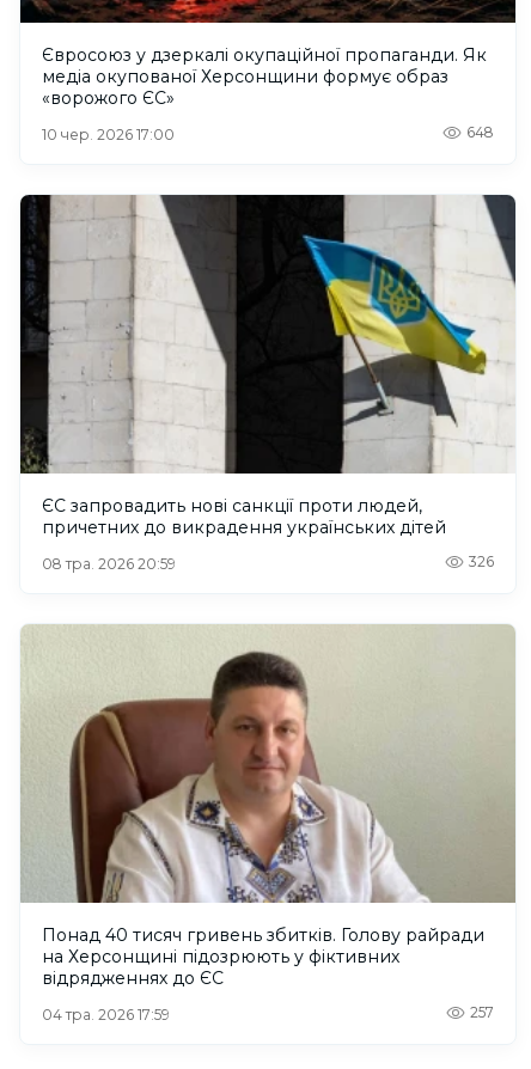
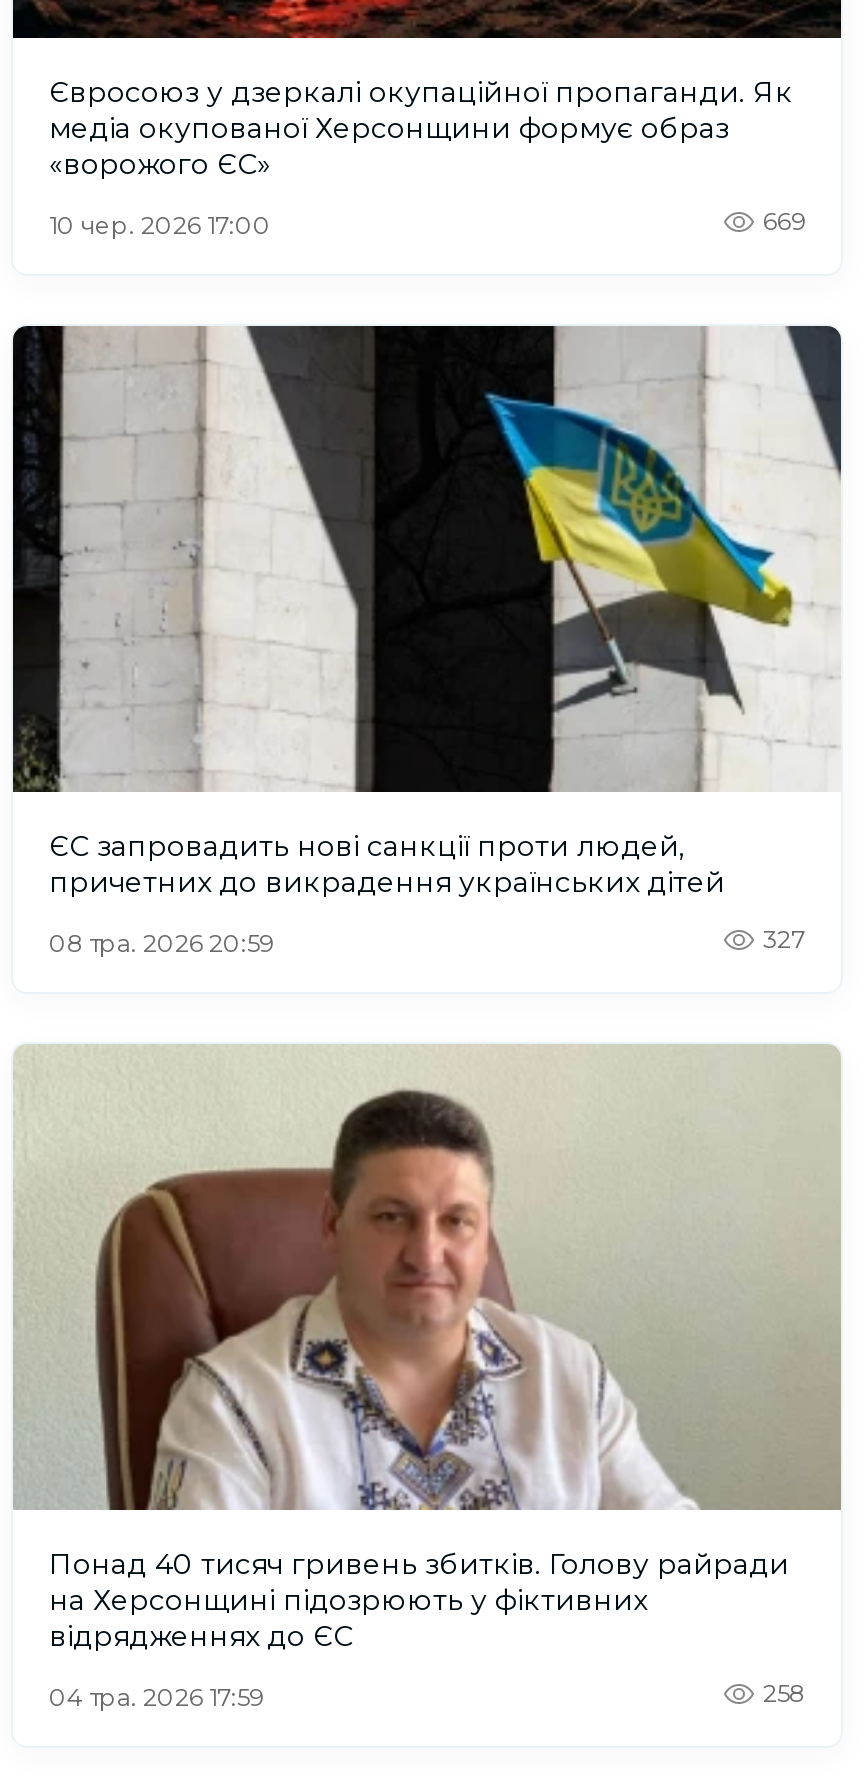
[466,123,494,141] 648 -> [763,206,805,236] 669
[469,553,494,571] 326 -> [763,924,805,954] 327
[470,1004,494,1022] 257 -> [763,1679,805,1709] 258

